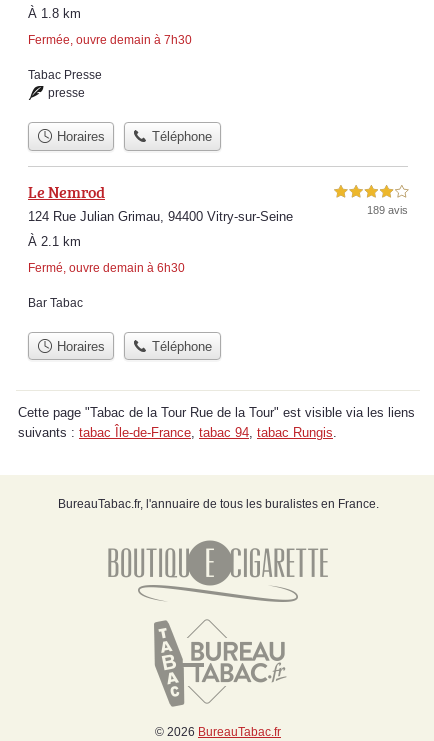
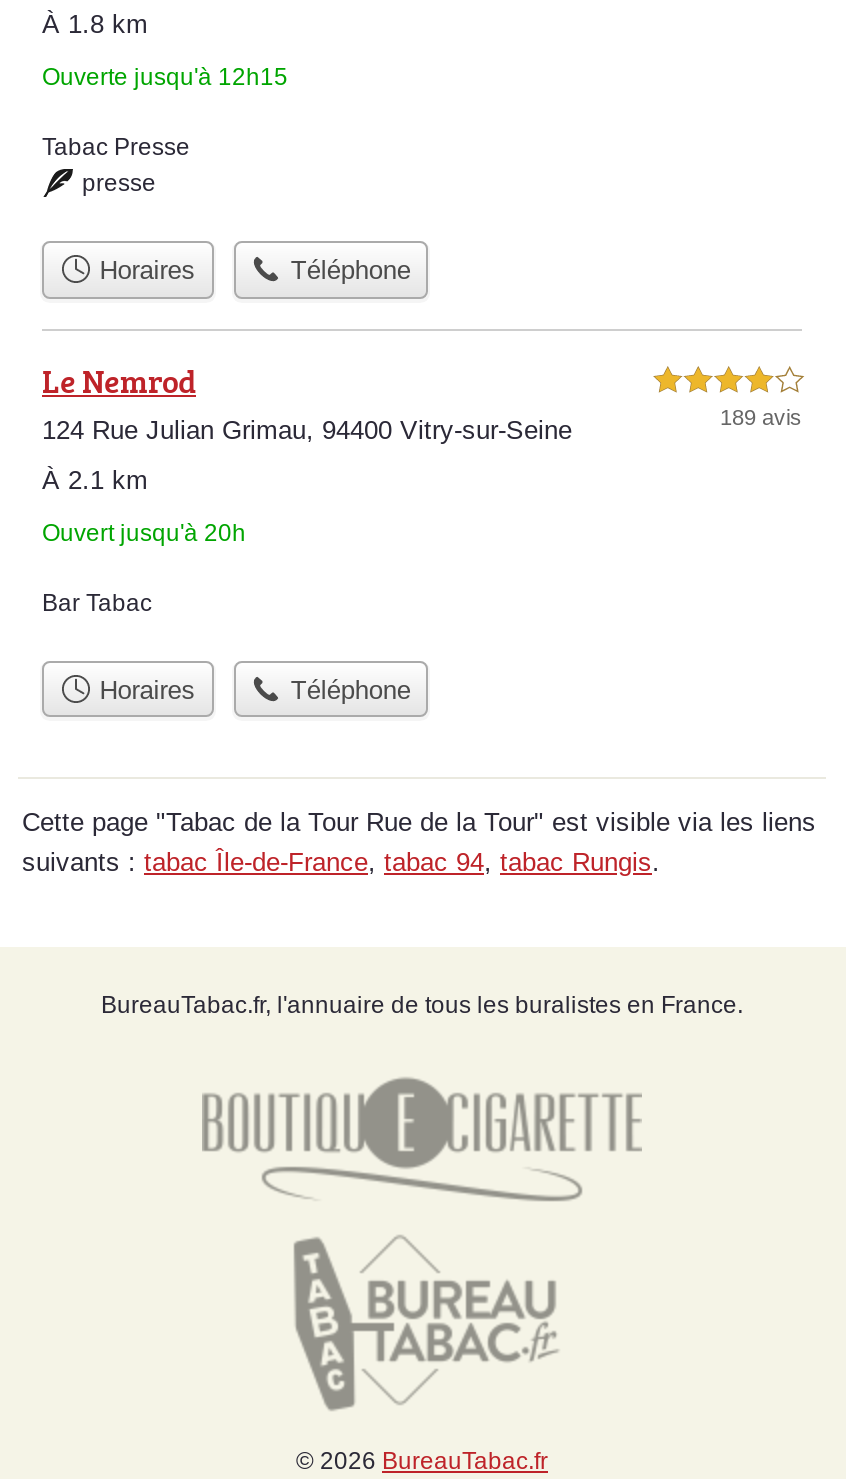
[28,33,192,47] Fermée, ouvre demain à 7h30 -> [42,63,288,91] Ouverte jusqu'à 12h15
[28,261,185,275] Fermé, ouvre demain à 6h30 -> [42,518,246,546] Ouvert jusqu'à 20h

